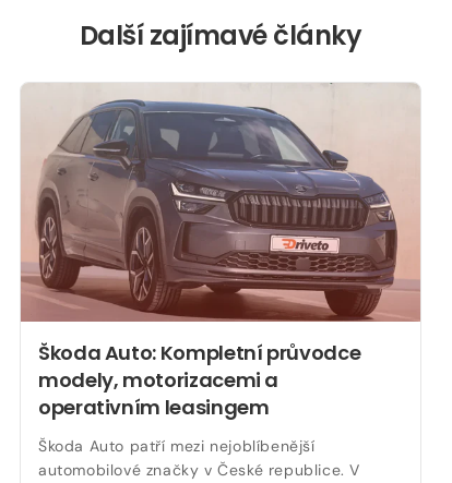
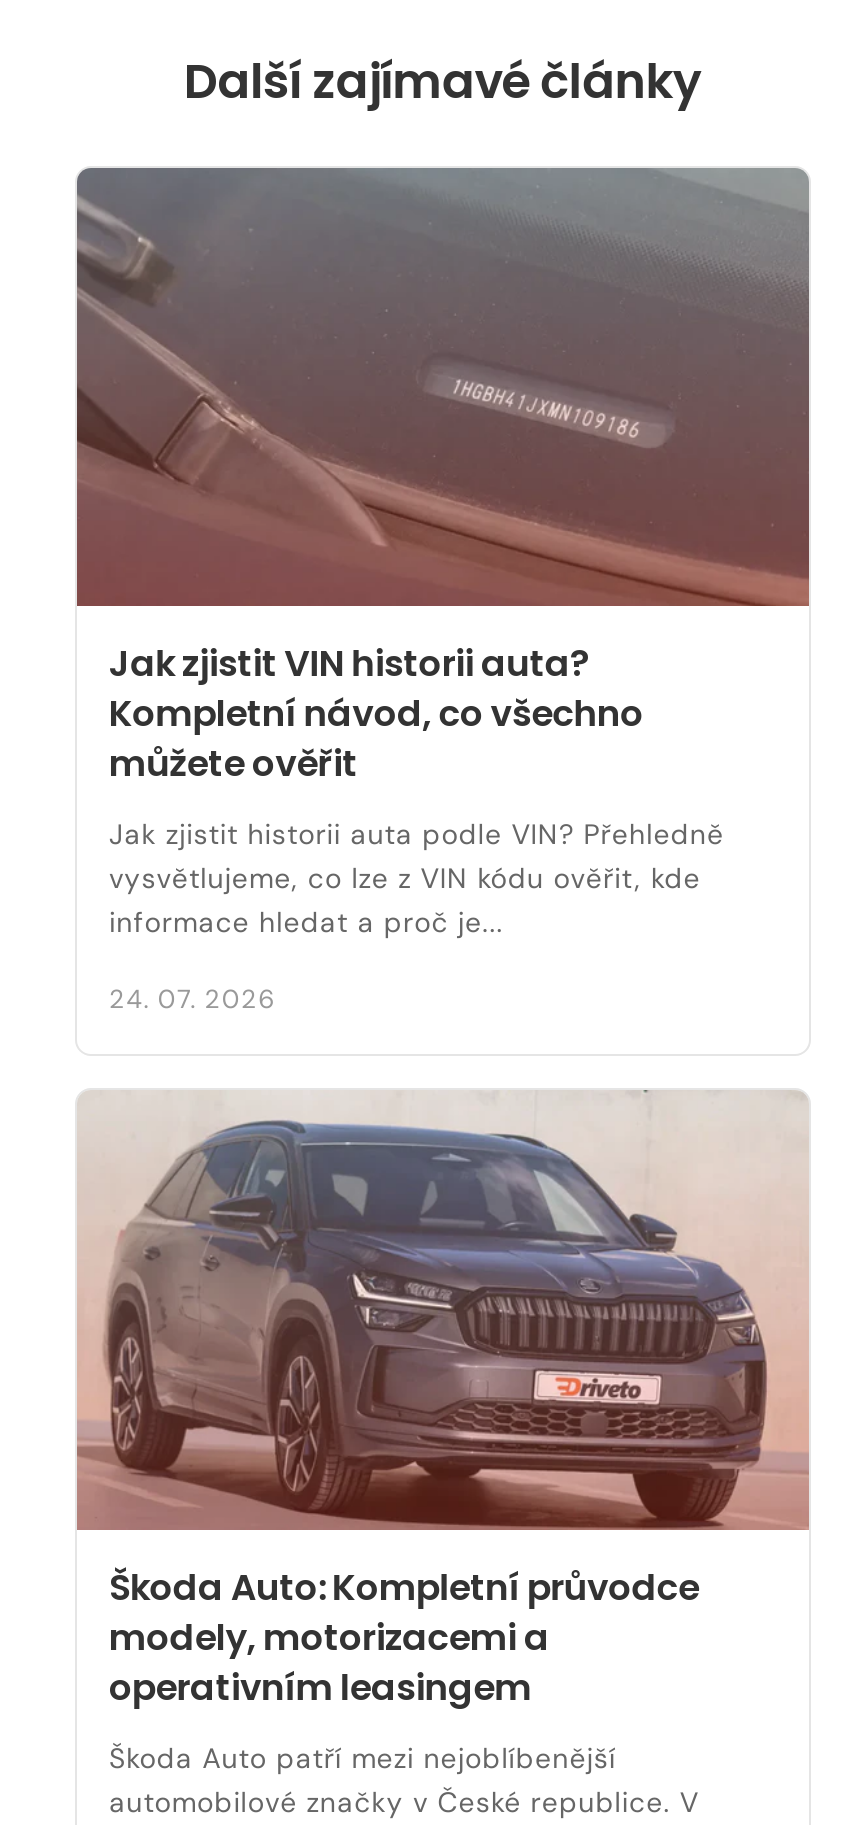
none -> [75,166,809,1016] [image] | Jak zjistit VIN historii auta? | Kompletní návod, co všechno | můžete ověřit | Jak zjistit historii auta podle VIN? Přehledně | vysvětlujeme, co lze z VIN kódu ověřit, kde | informace hledat a proč je... | 24. 07. 2026

